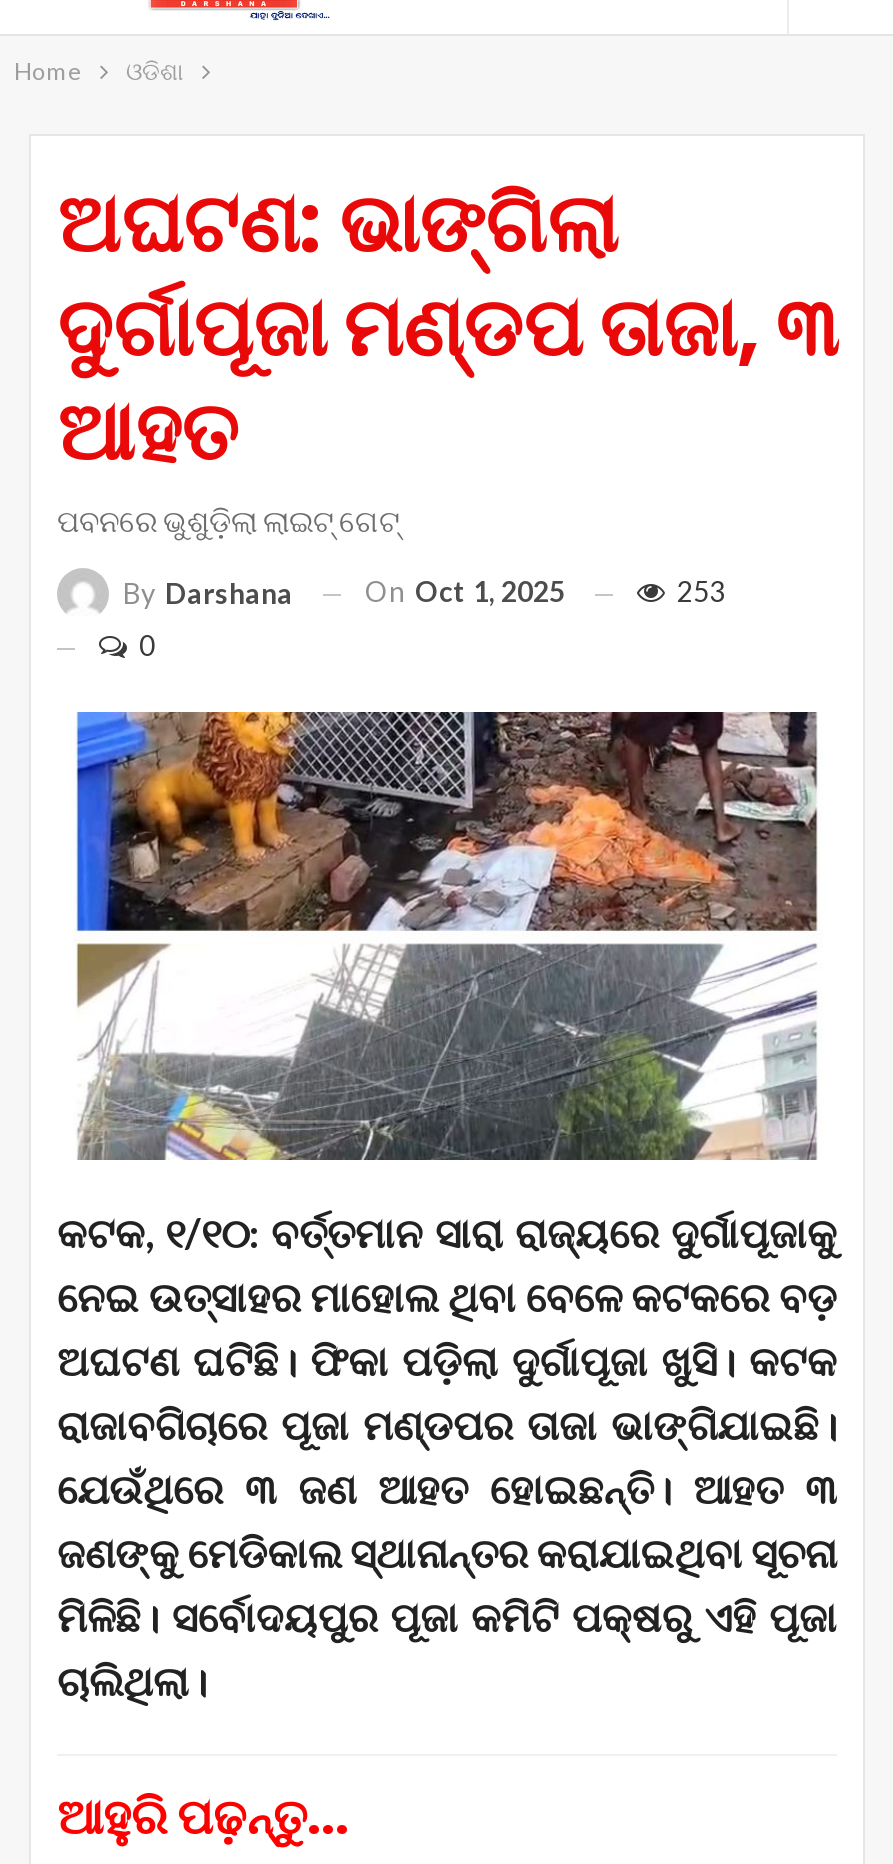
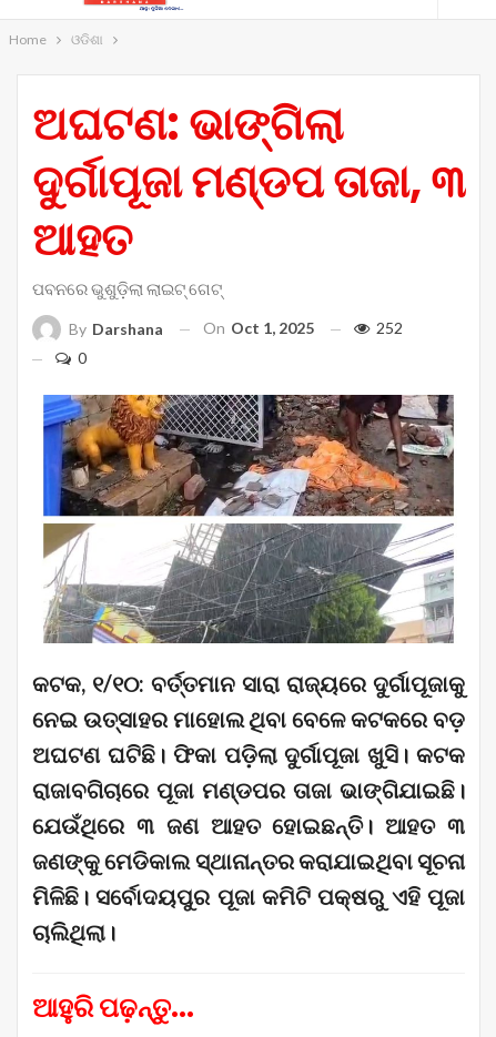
[671,574,725,608] 253 -> [373,318,403,337] 252

